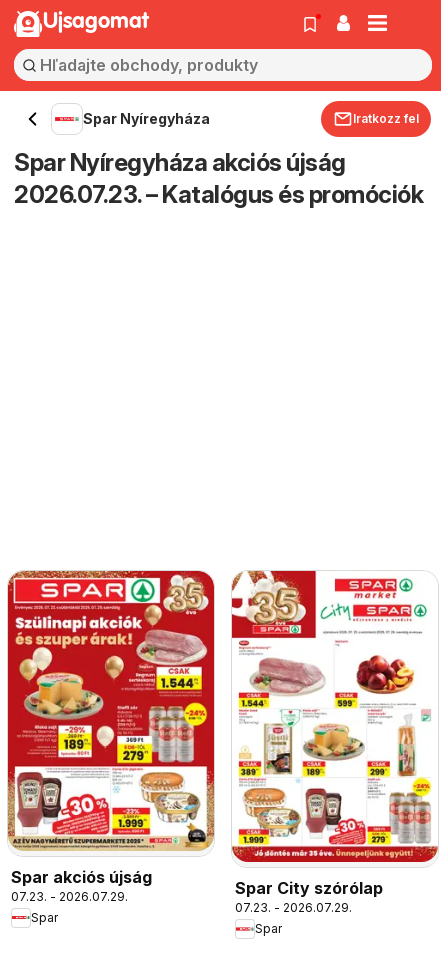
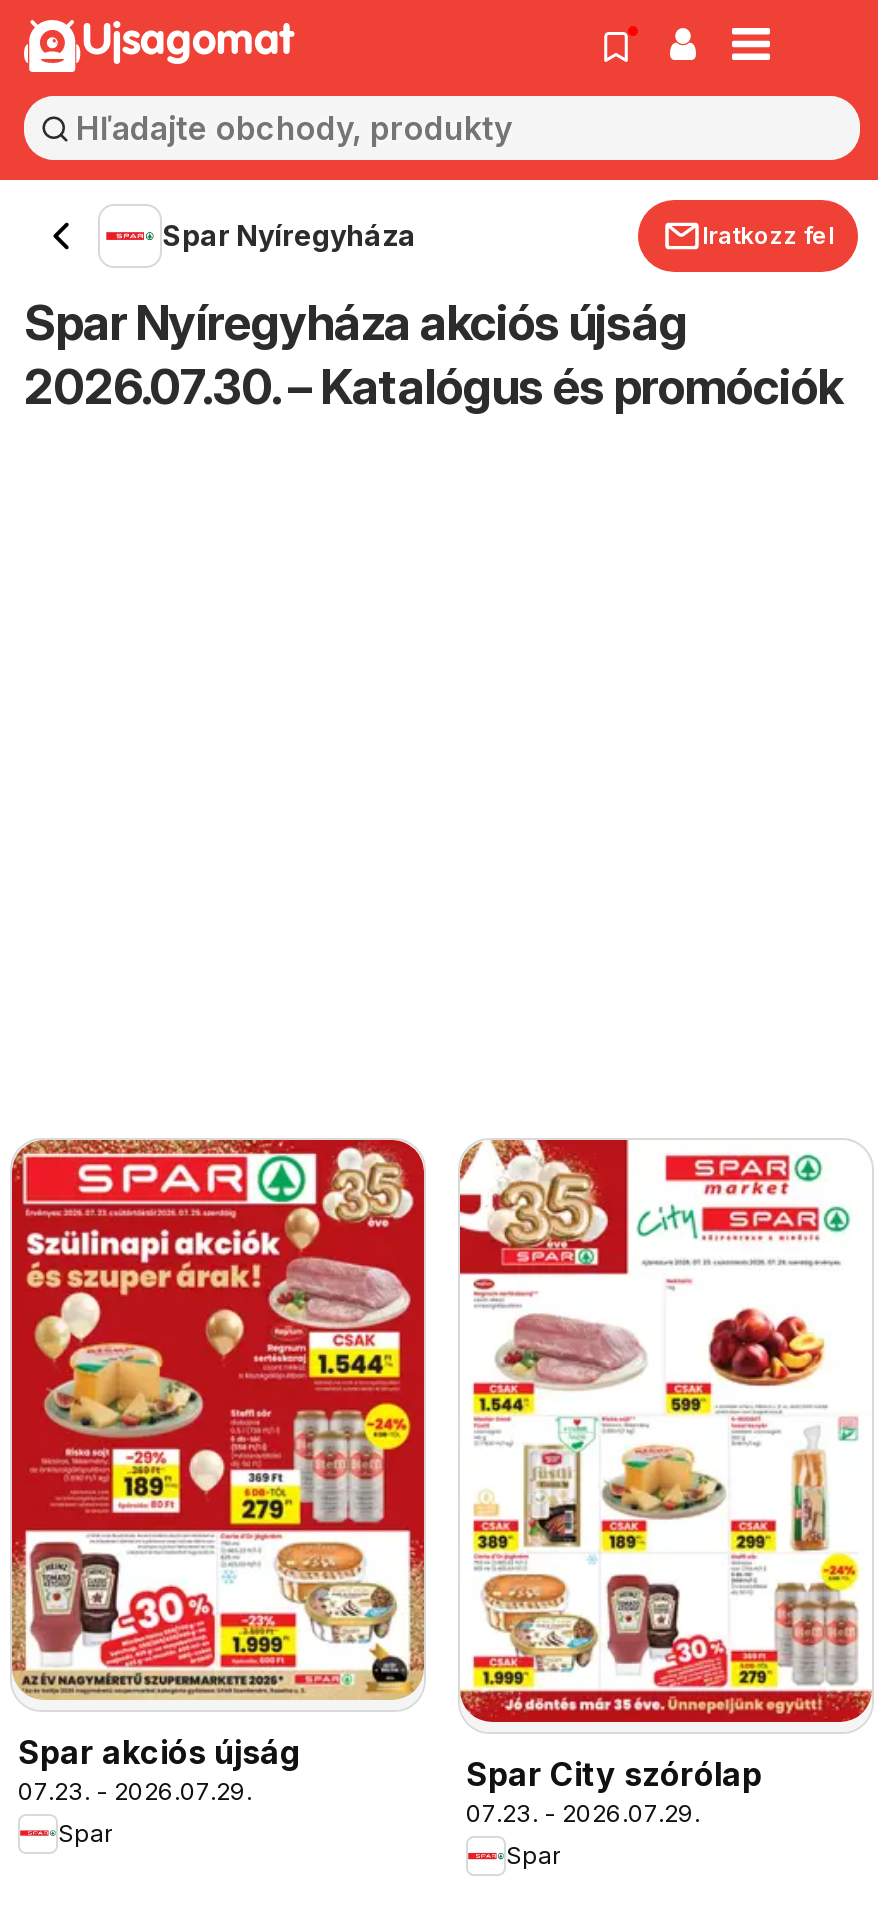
[14,180,423,209] 2026.07.23. – Katalógus és promóciók -> [24,358,842,416] 2026.07.30. – Katalógus és promóciók

